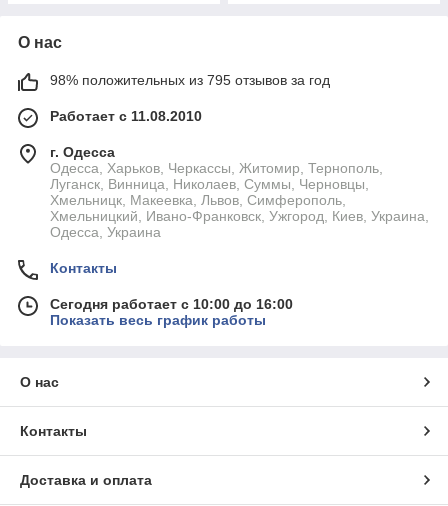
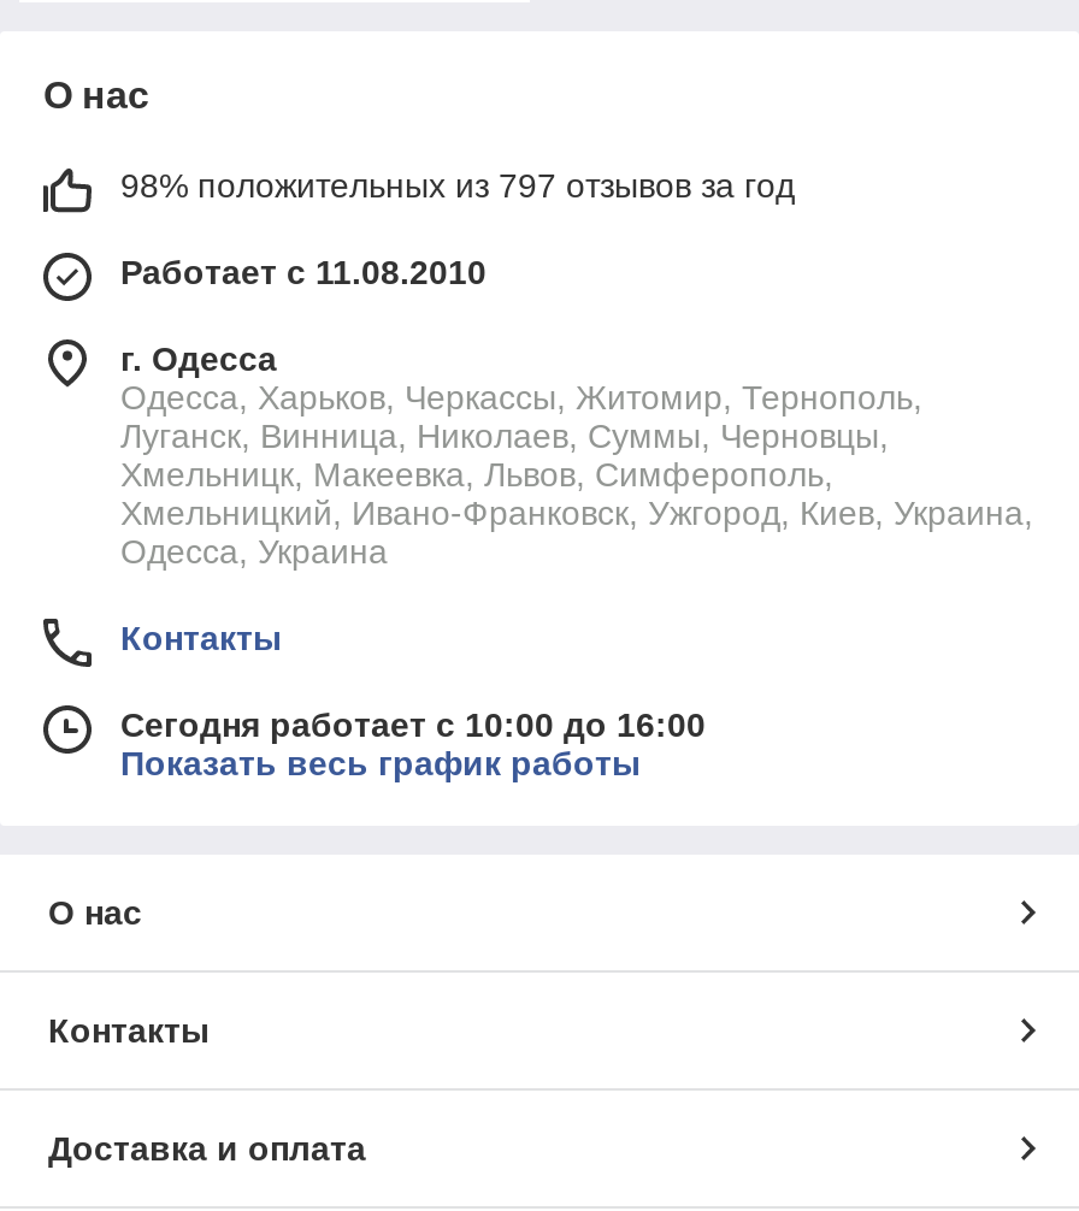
[50,72,330,88] 98% положительных из 795 отзывов за год -> [120,167,795,206] 98% положительных из 797 отзывов за год

